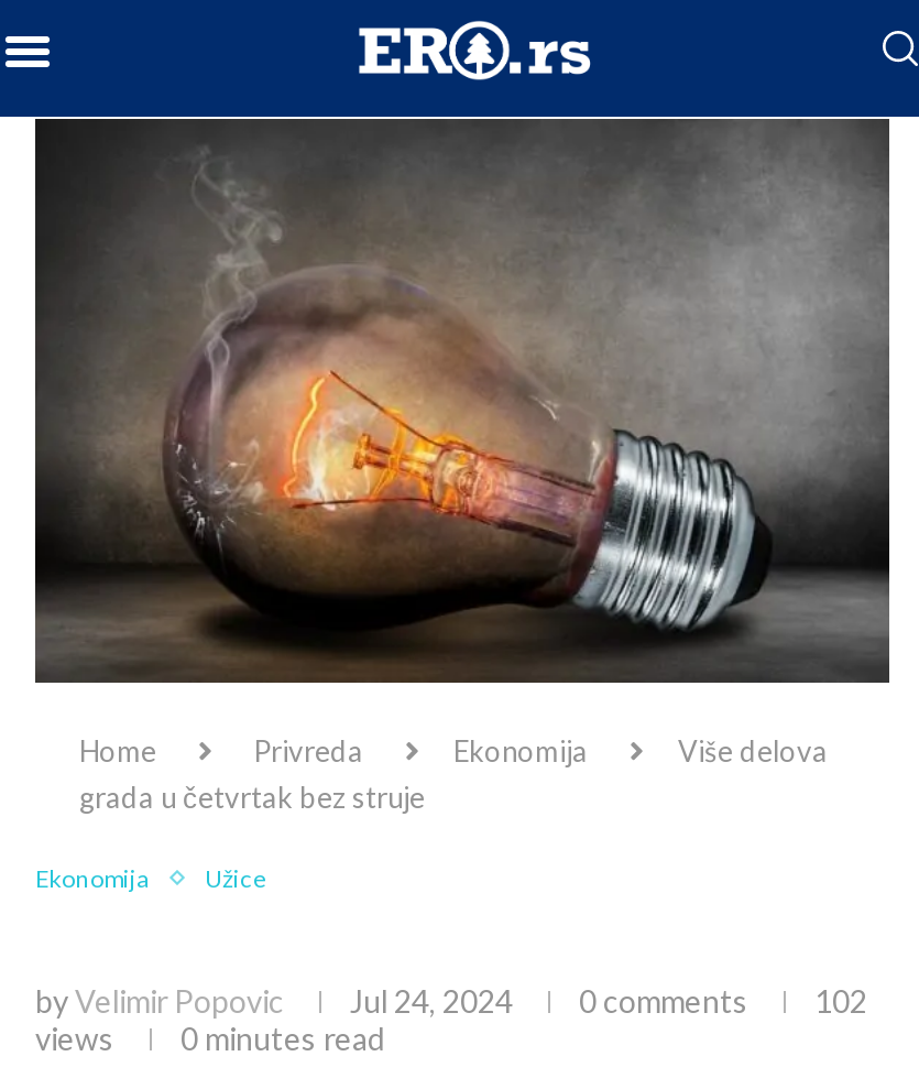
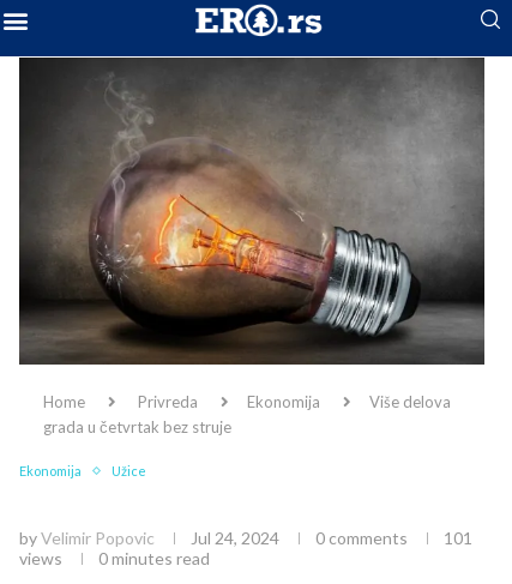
[814,982,867,1020] 102 -> [444,528,472,548] 101

